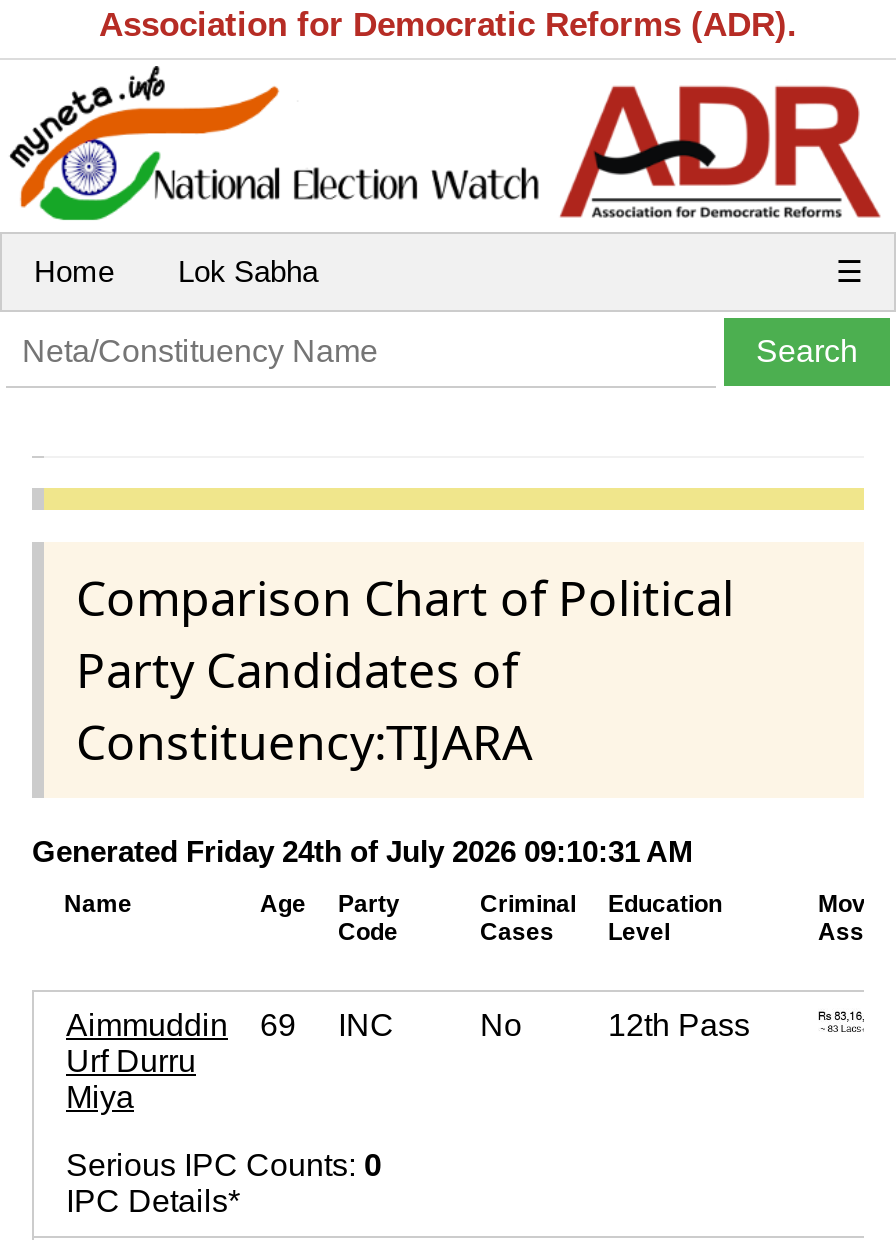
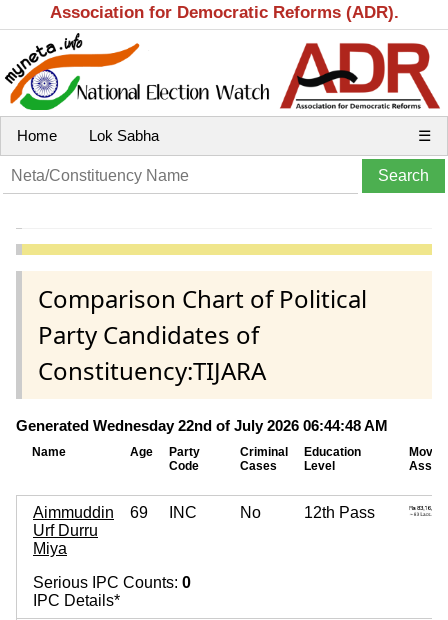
[32,834,694,868] Generated Friday 24th of July 2026 09:10:31 AM -> [16,417,388,434] Generated Wednesday 22nd of July 2026 06:44:48 AM

